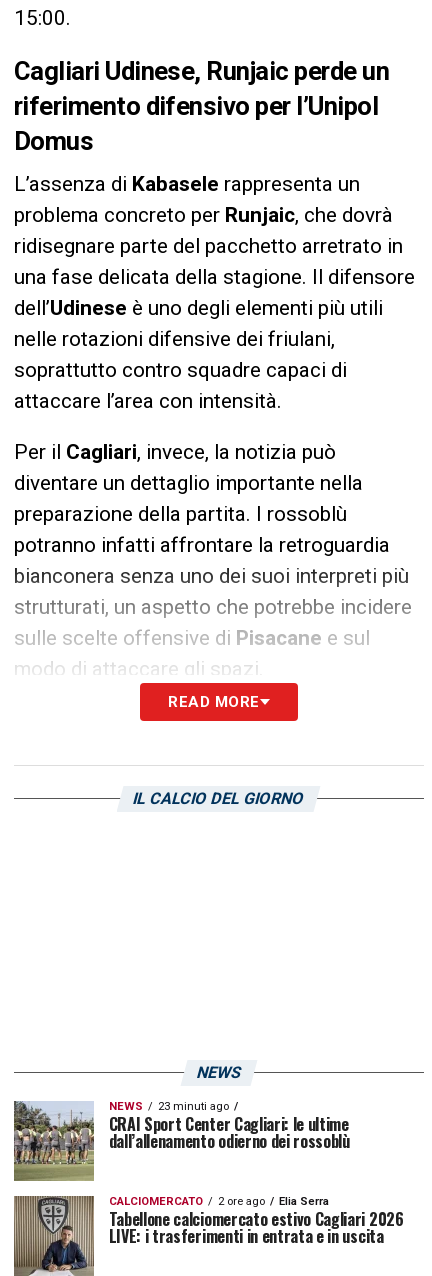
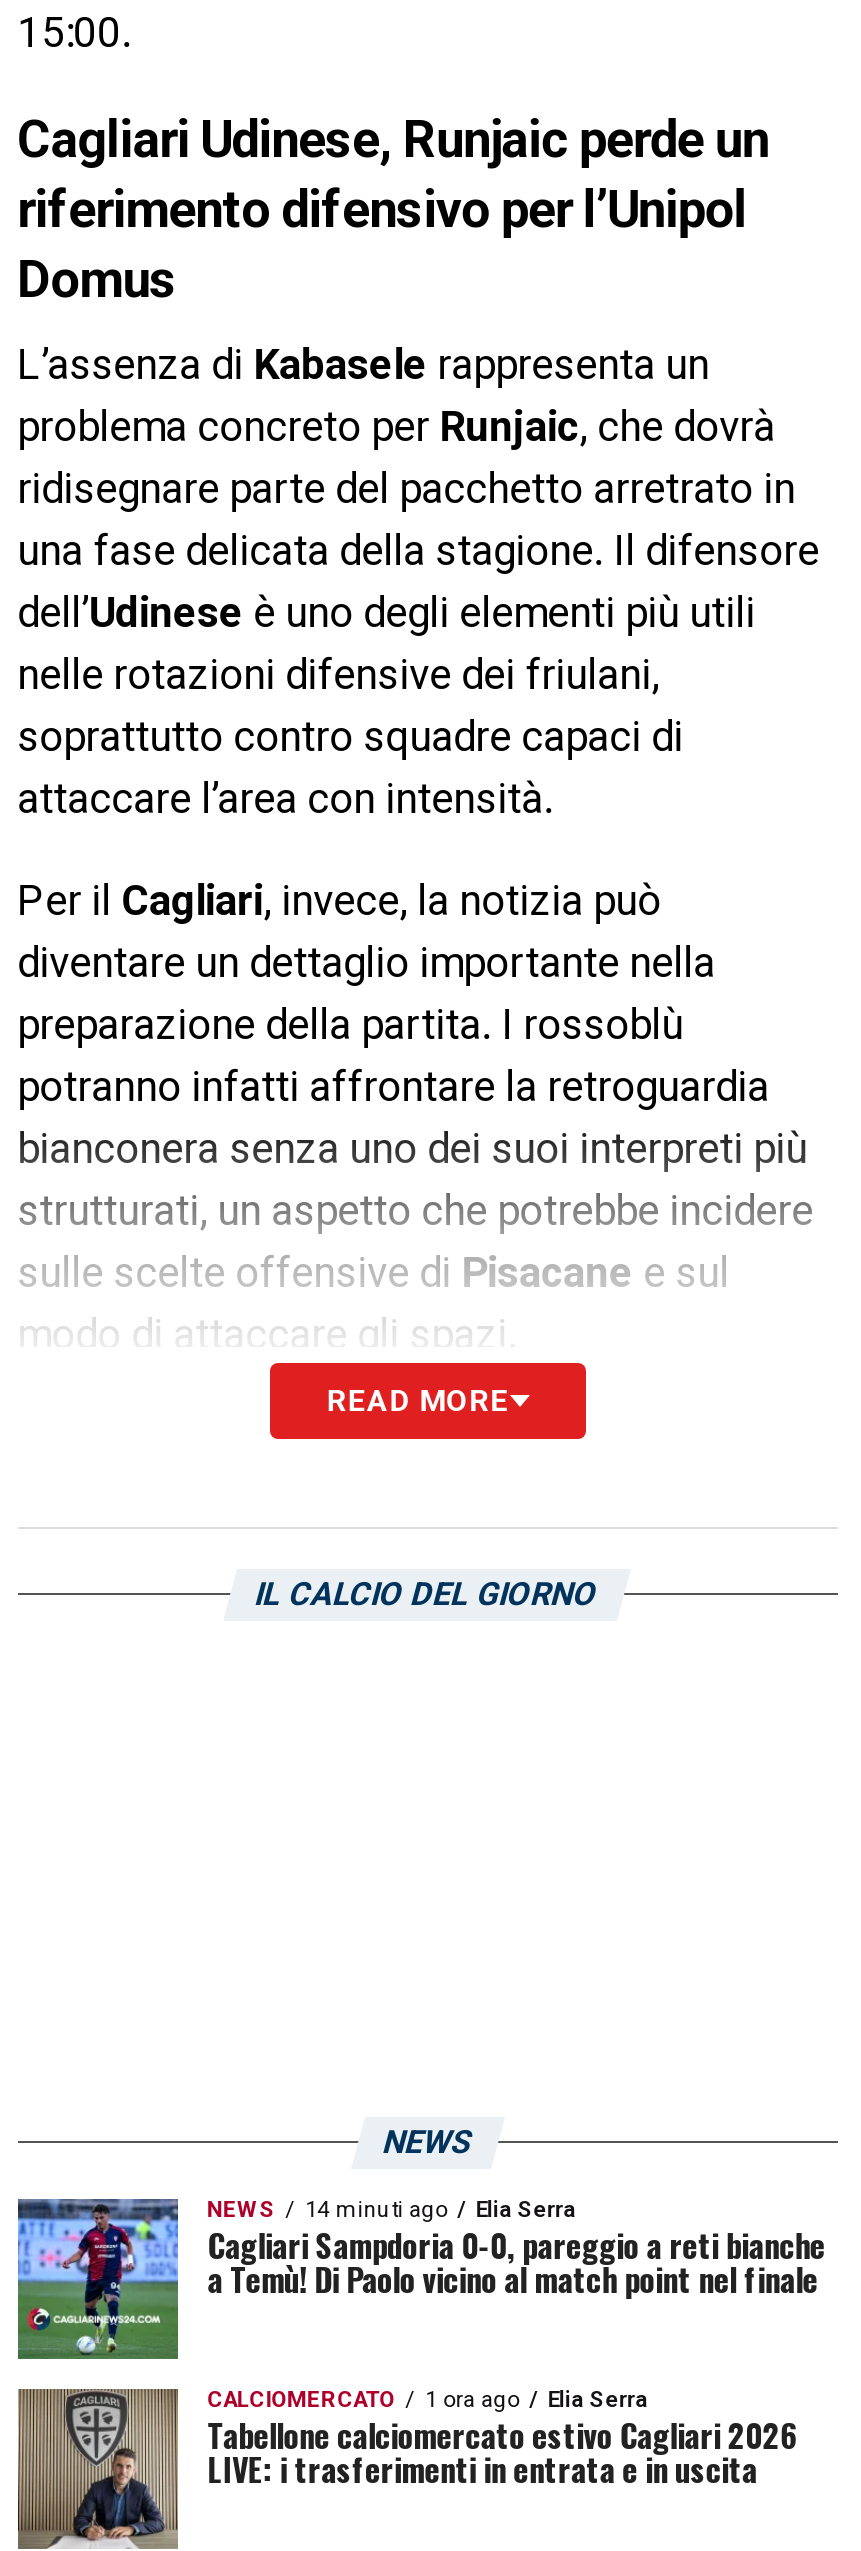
[13,1100,350,1182] [image] | 23 minuti ago | CRAI Sport Center Cagliari: le ultime | dall’allenamento odierno dei rossoblù -> [16,2197,825,2361] [image] | 14 minuti ago | Elia Serra | Cagliari Sampdoria 0-0, pareggio a reti bianche | a Temù! Di Paolo vicino al match point nel finale
[109,1195,329,1208] CALCIOMERCATO 2 ore ago Elia Serra -> [207,2388,647,2414] CALCIOMERCATO 1 ora ago Elia Serra

